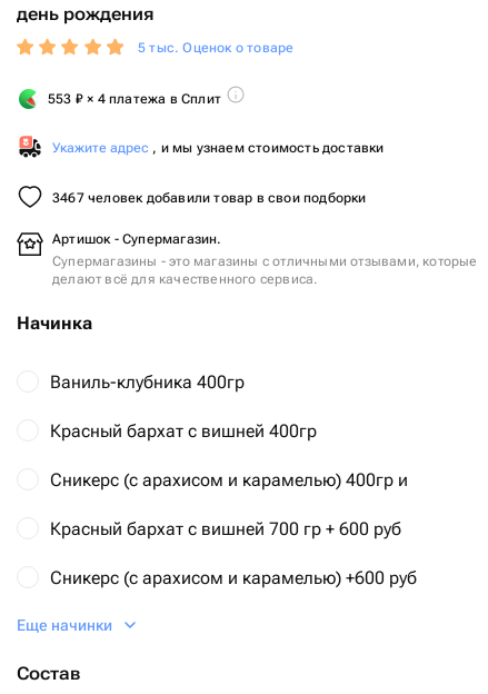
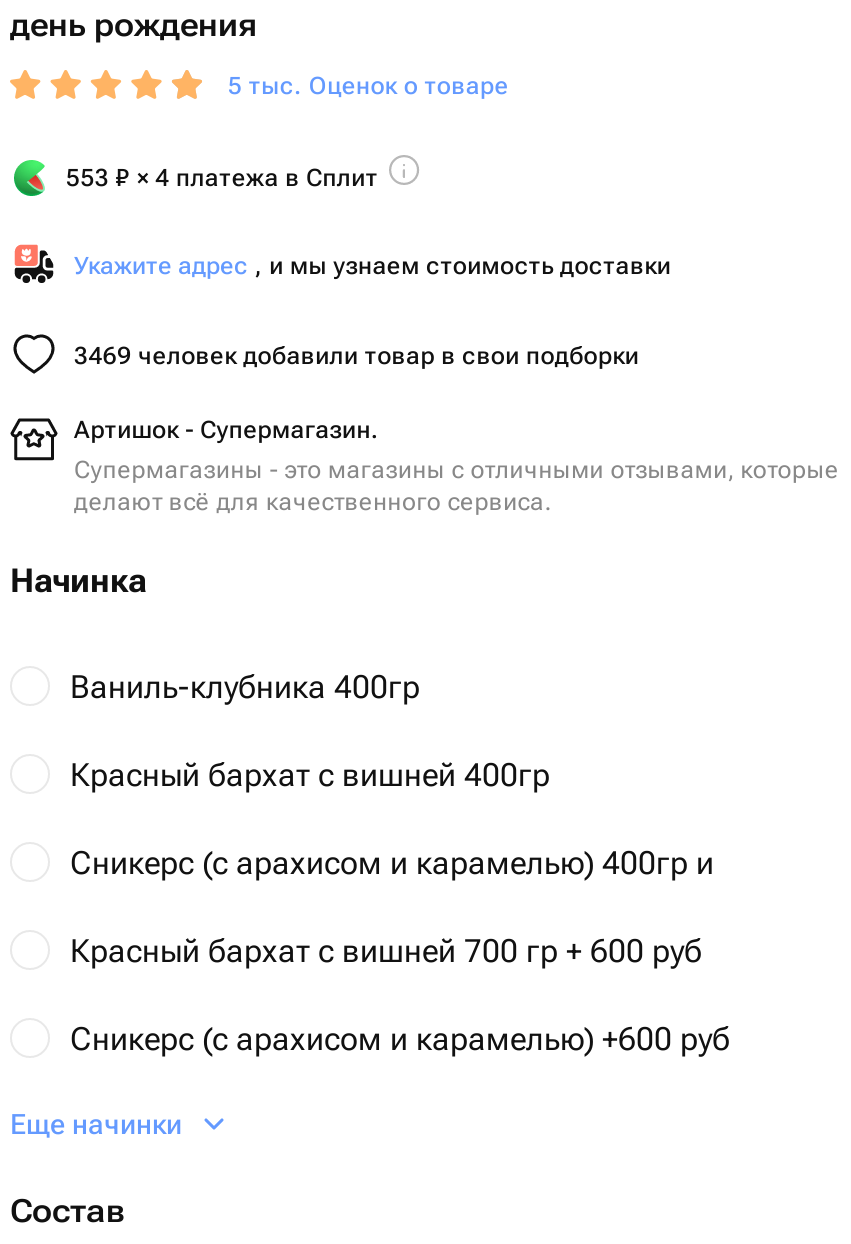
[52,190,366,206] 3467 человек добавили товар в свои подборки -> [74,342,639,370] 3469 человек добавили товар в свои подборки

